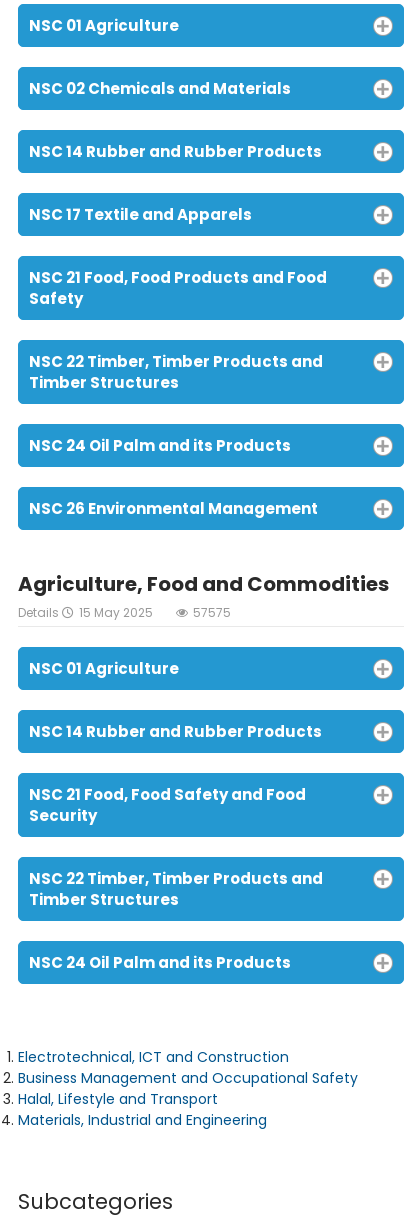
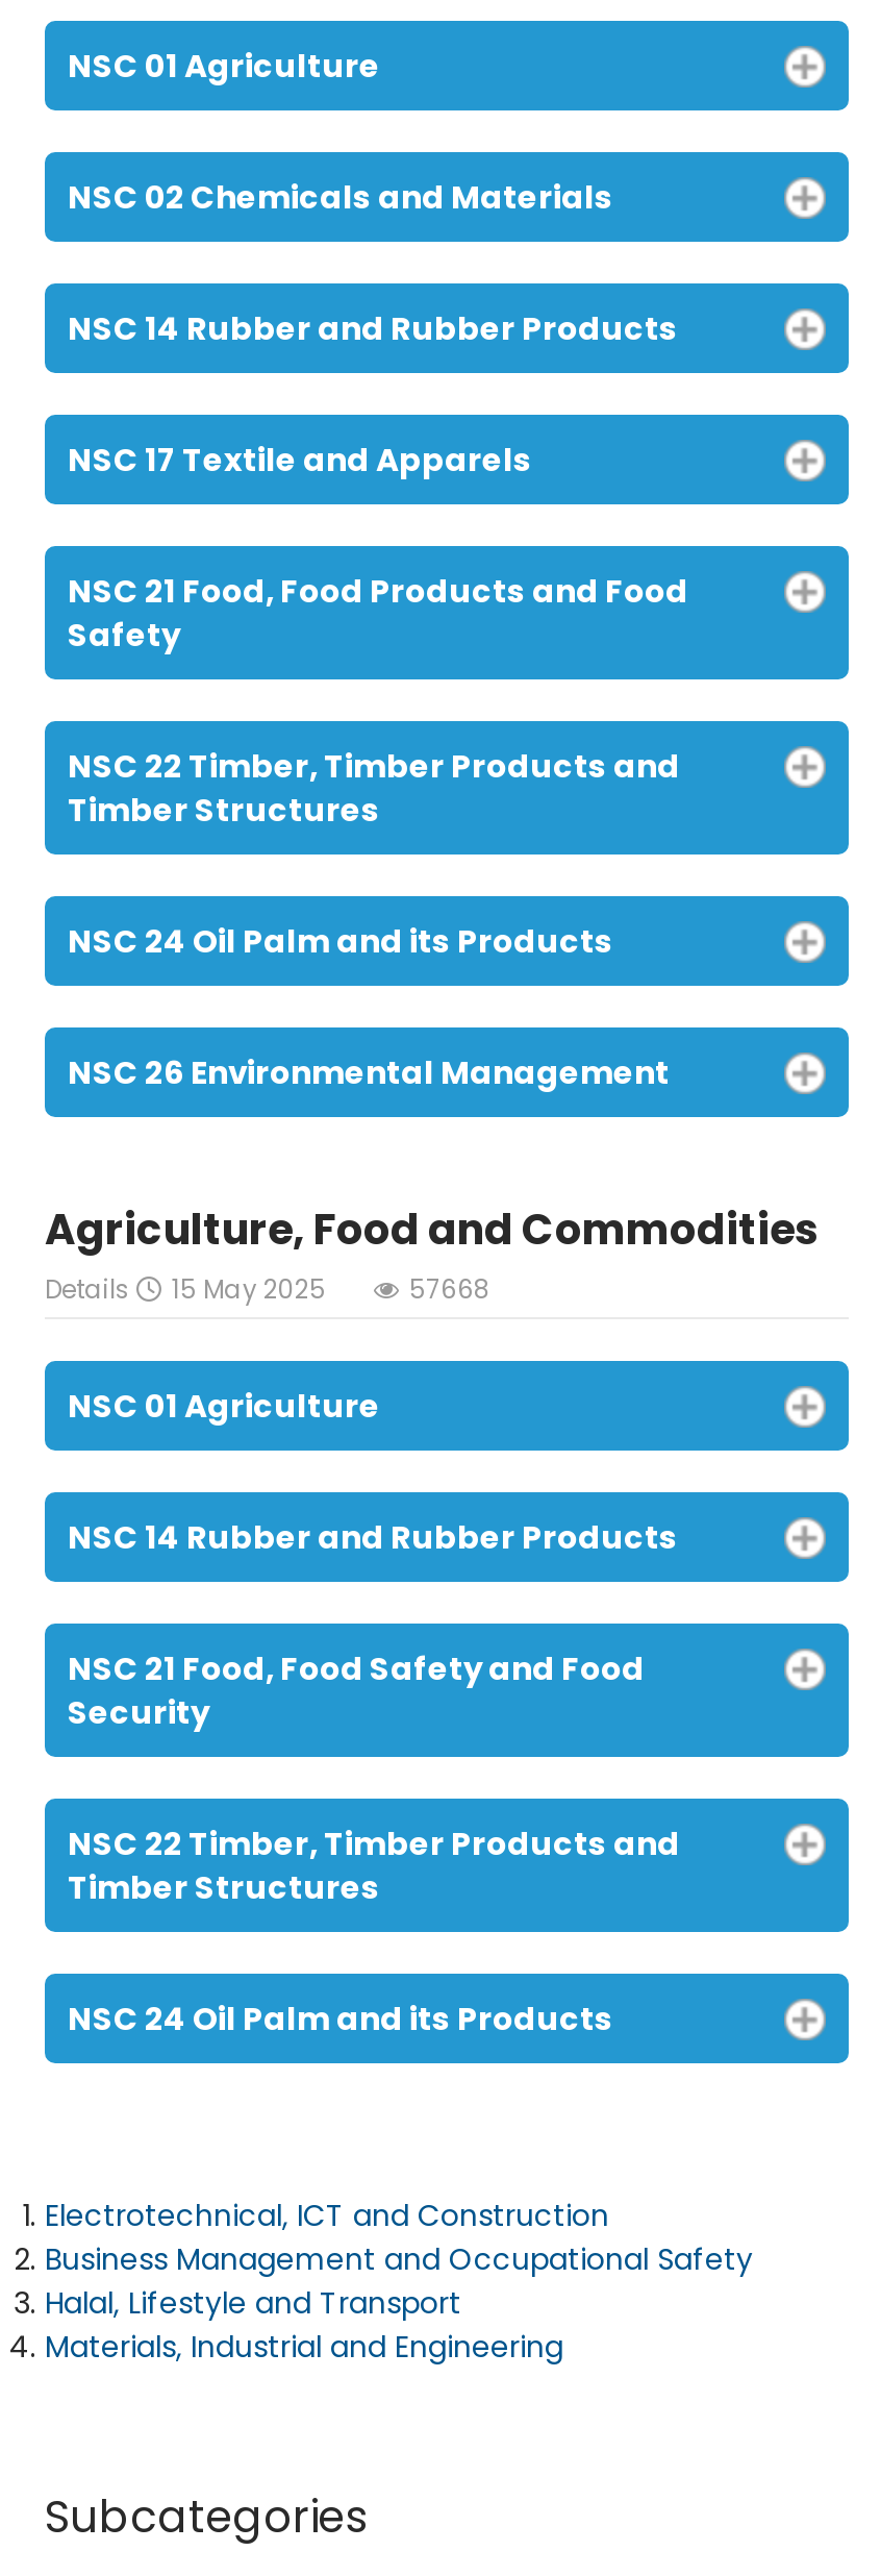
[193,603,231,620] 57575 -> [409,1270,490,1306] 57668

